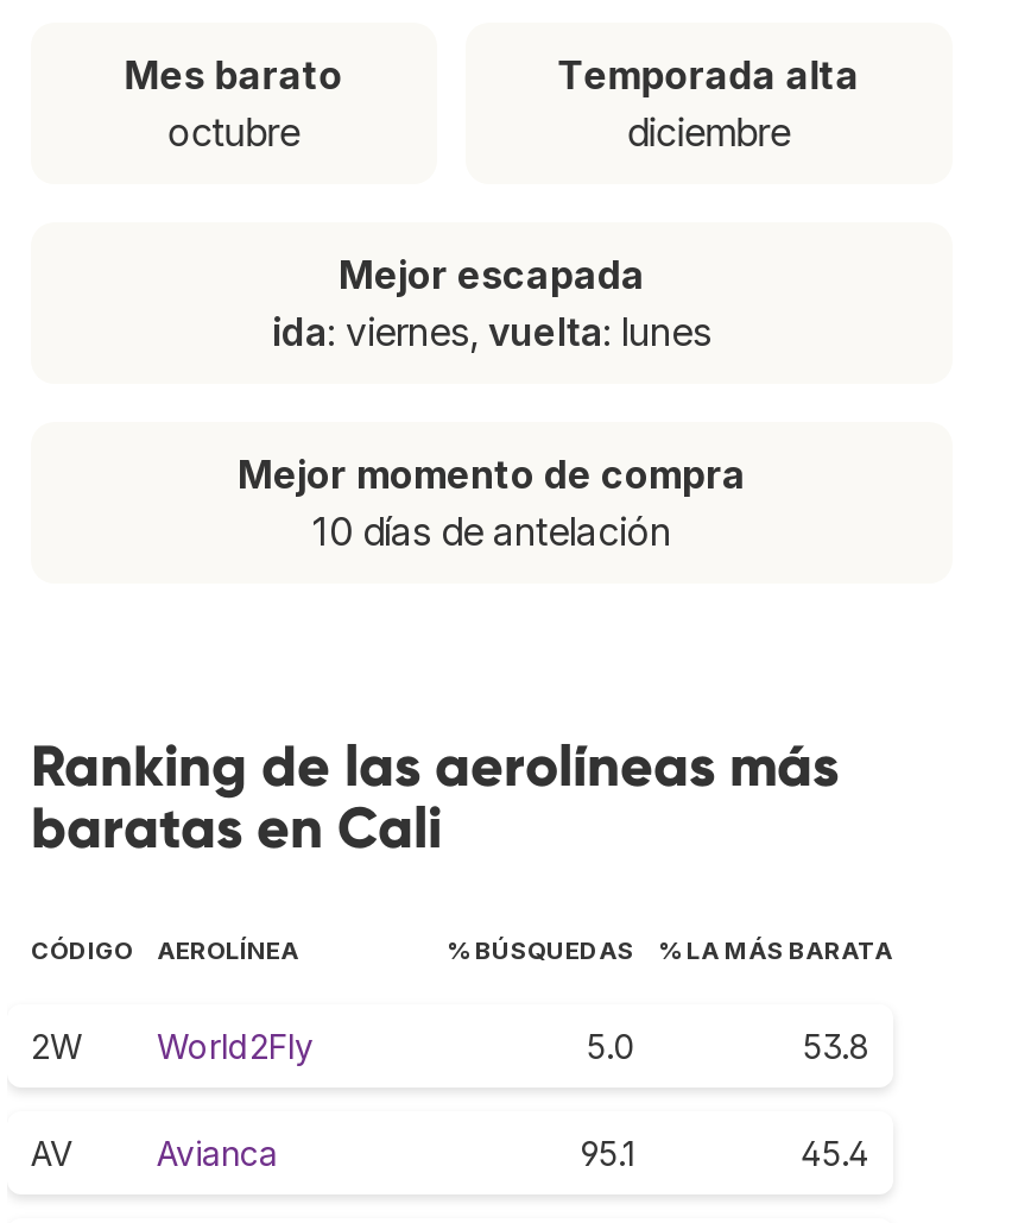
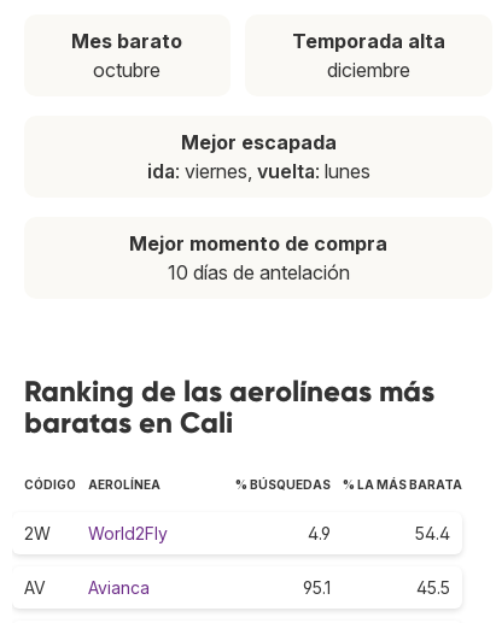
[587,1025,634,1065] 5.0 -> [308,523,331,543] 4.9
[803,1025,869,1065] 53.8 -> [415,523,450,543] 54.4
[801,1132,869,1172] 45.4 -> [416,577,450,597] 45.5

